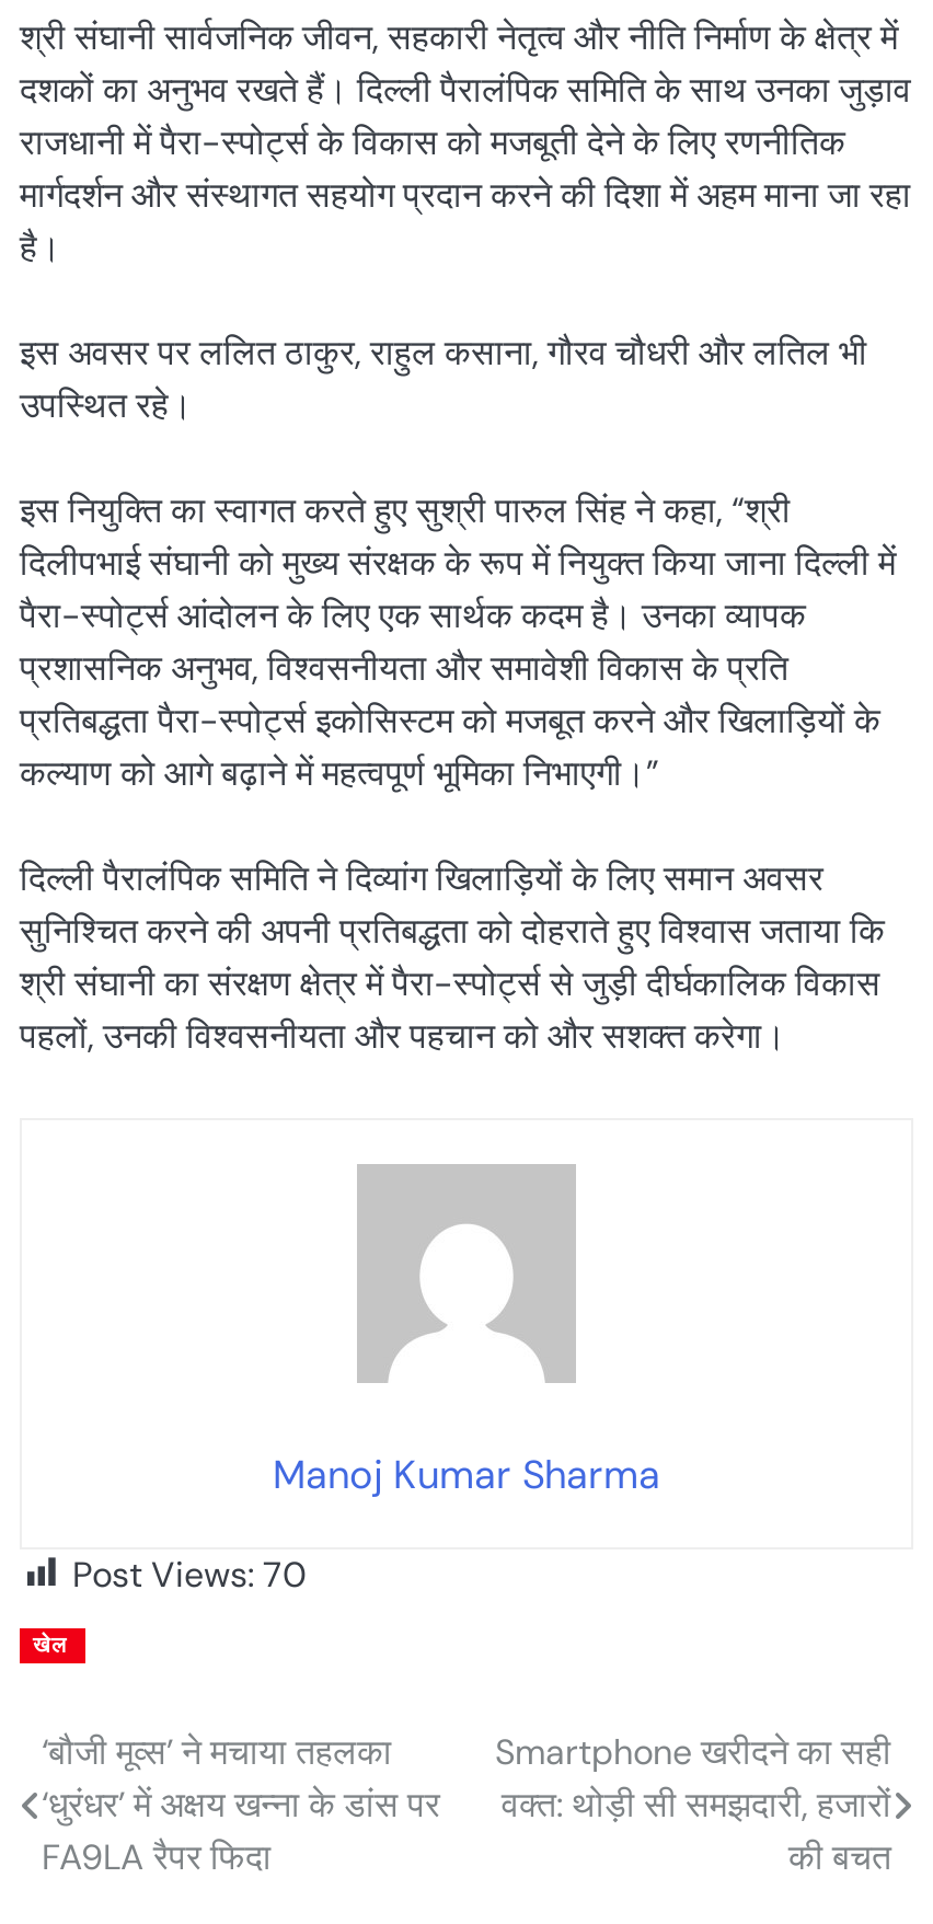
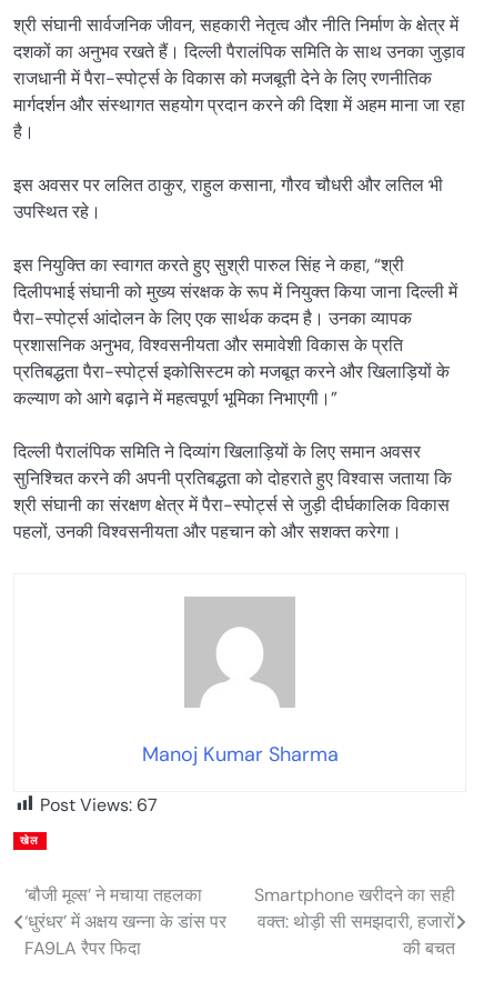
[72,1551,307,1597] Post Views: 70 -> [40,793,158,816] Post Views: 67

